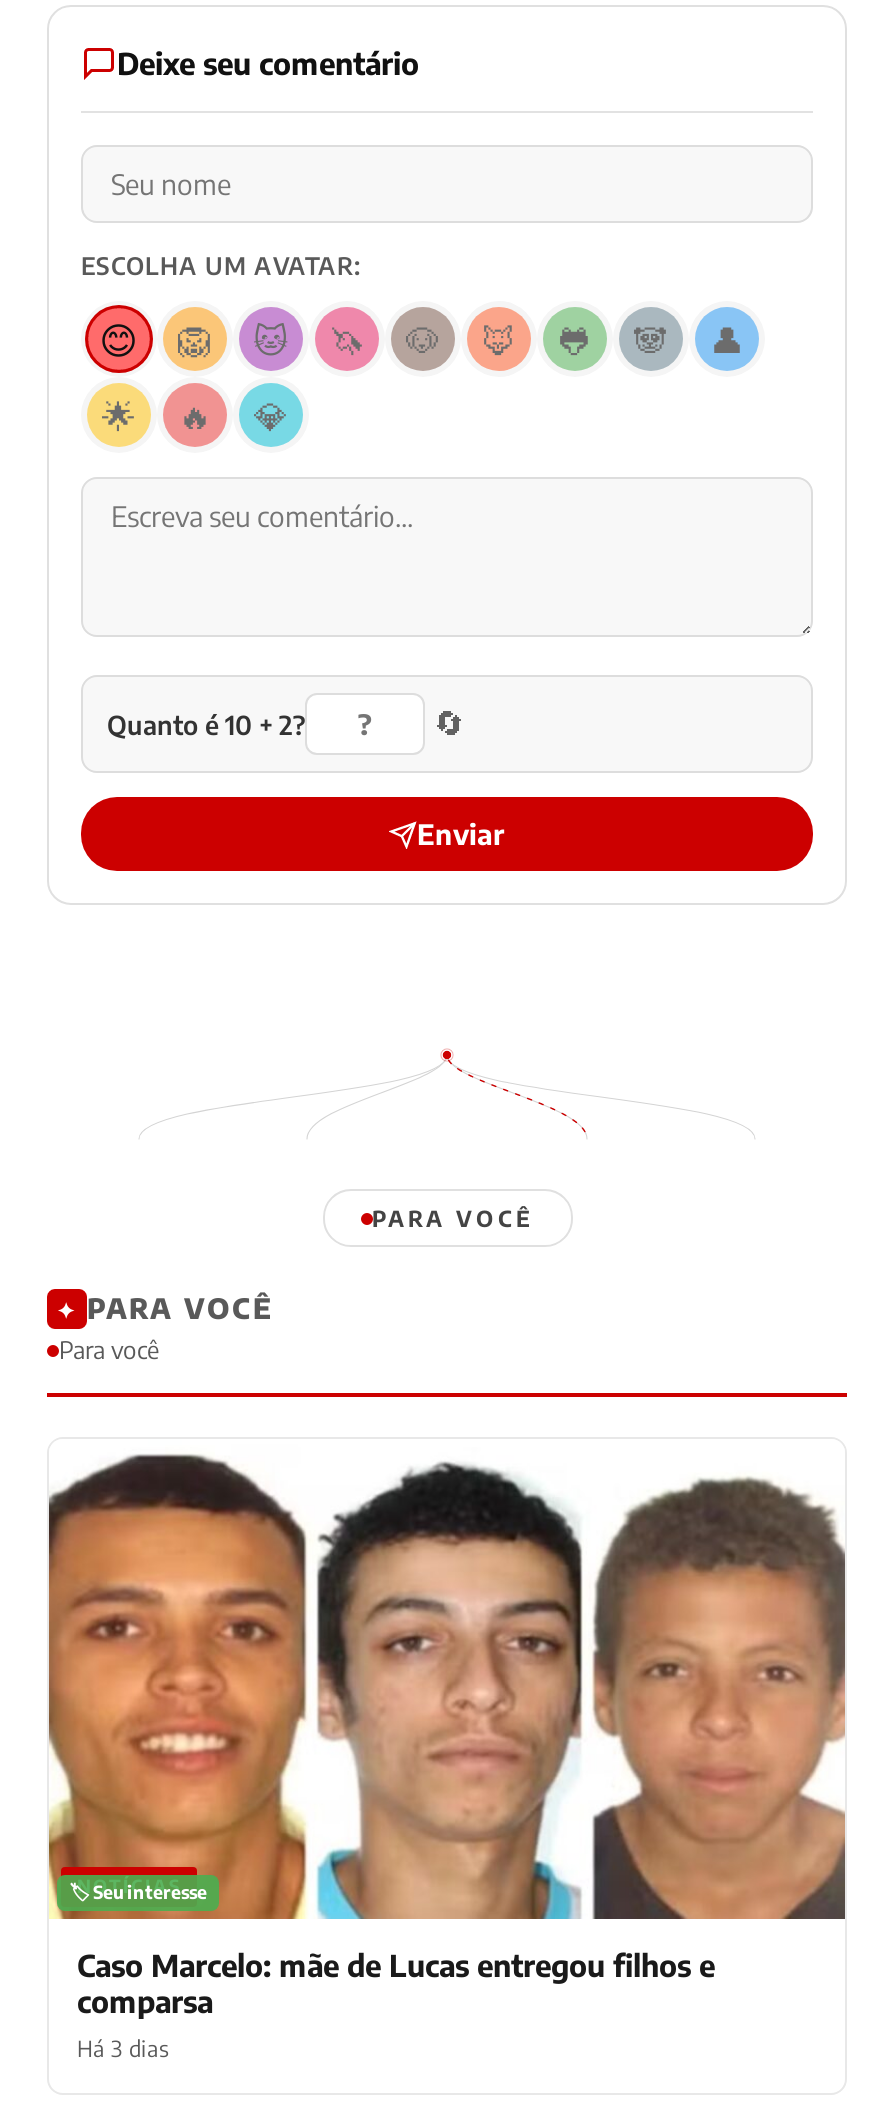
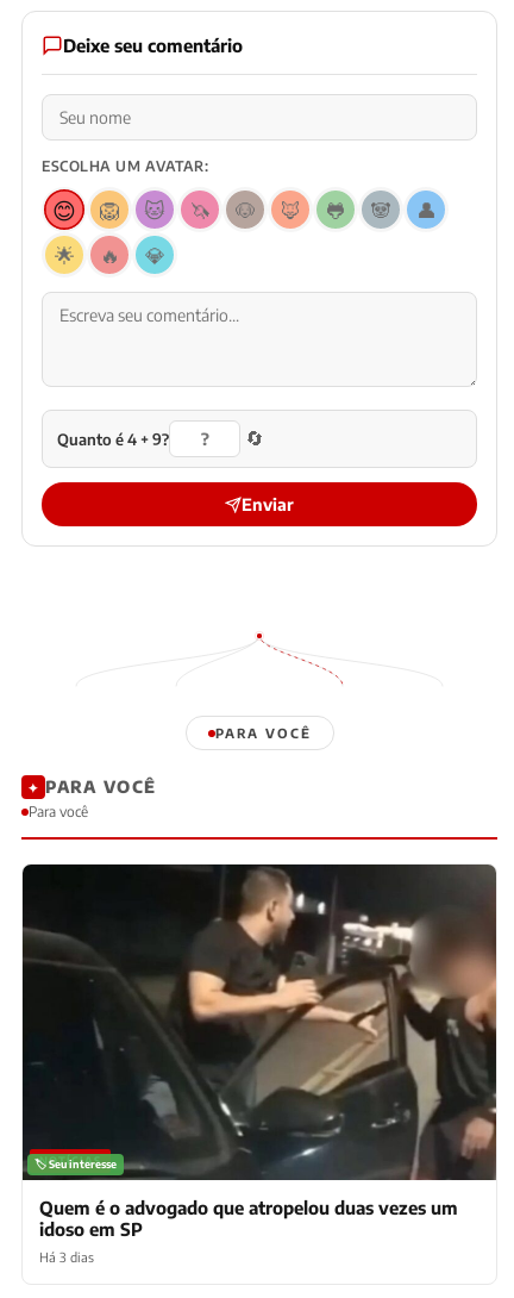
[107,708,305,740] Quanto é 10 + 2? -> [57,430,169,449] Quanto é 4 + 9?
[47,1439,847,2019] [image] | Caso Marcelo: mãe de Lucas entregou filhos e | comparsa -> [21,863,497,1240] [image] | Quem é o advogado que atropelou duas vezes um | idoso em SP

